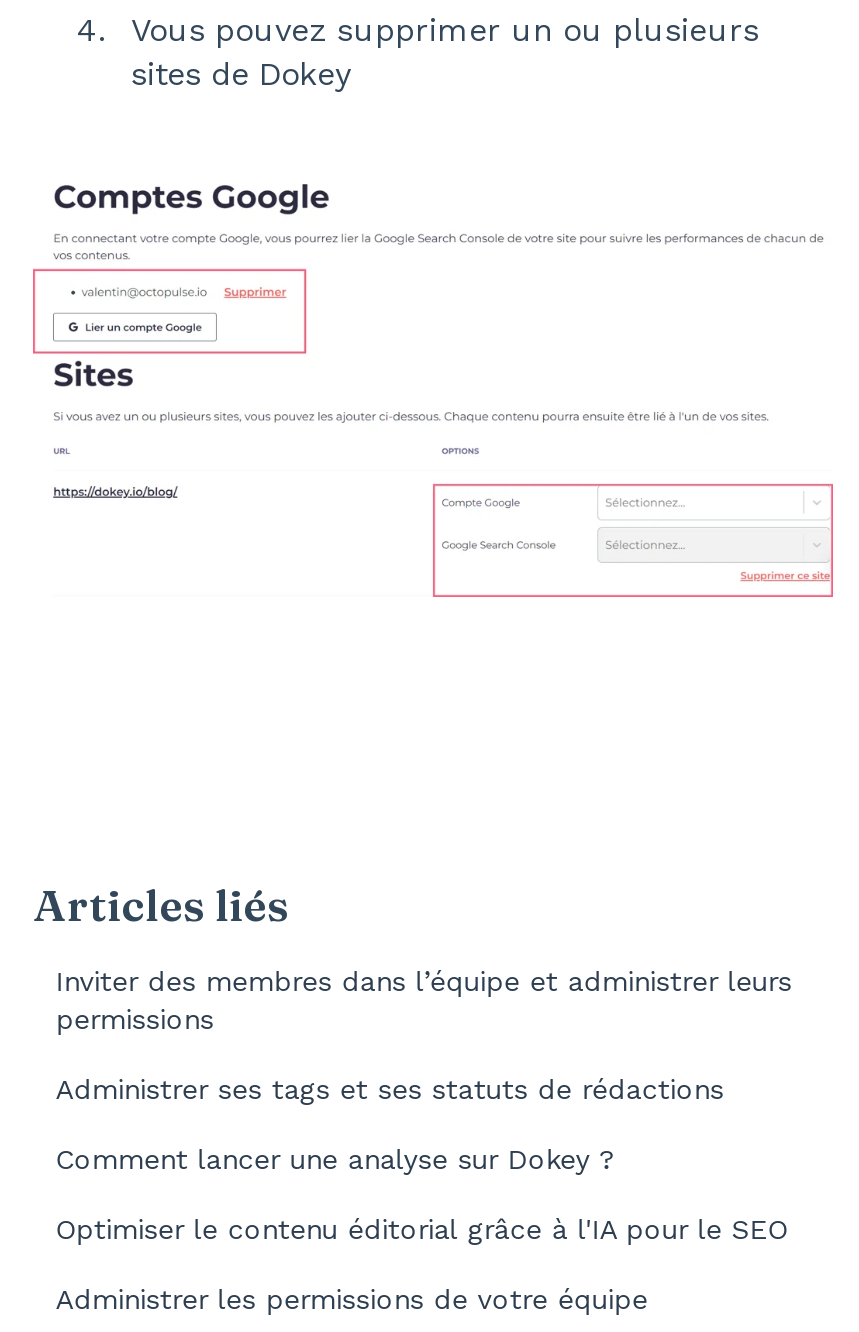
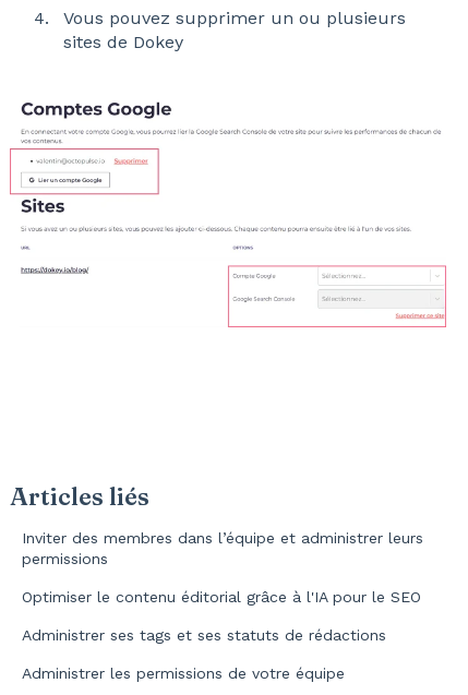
moved [55,1074,723,1106] -> [22,626,386,644]: Administrer ses tags et ses statuts de rédactions
[55,1144,617,1176] Comment lancer une analyse sur Dokey ? -> none
moved [55,1214,787,1246] -> [22,588,421,605]: Optimiser le contenu éditorial grâce à l'IA pour le SEO

